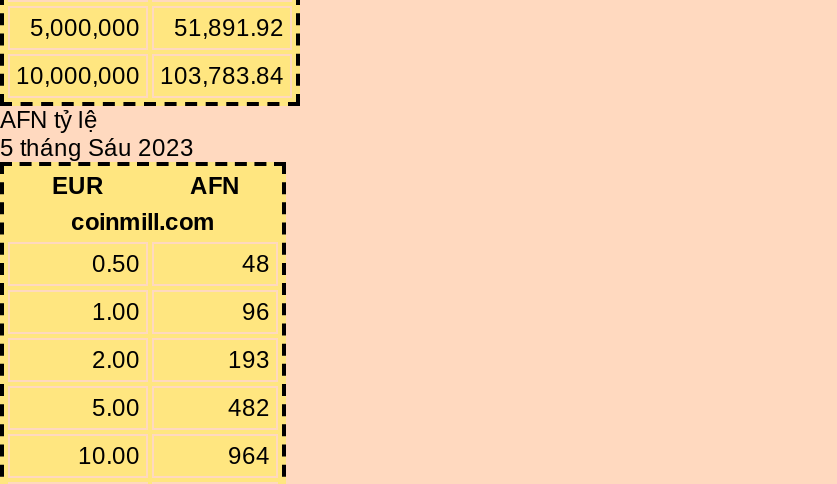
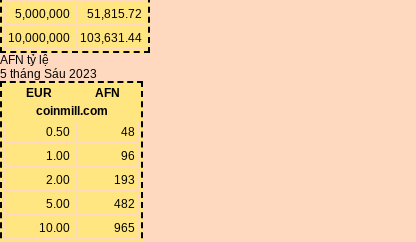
[30,14,284,42] 5,000,000 51,891.92 -> [15,7,142,21] 5,000,000 51,815.72
[16,62,284,90] 10,000,000 103,783.84 -> [8,31,142,45] 10,000,000 103,631.44
[228,442,270,470] 964 -> [114,221,135,235] 965

